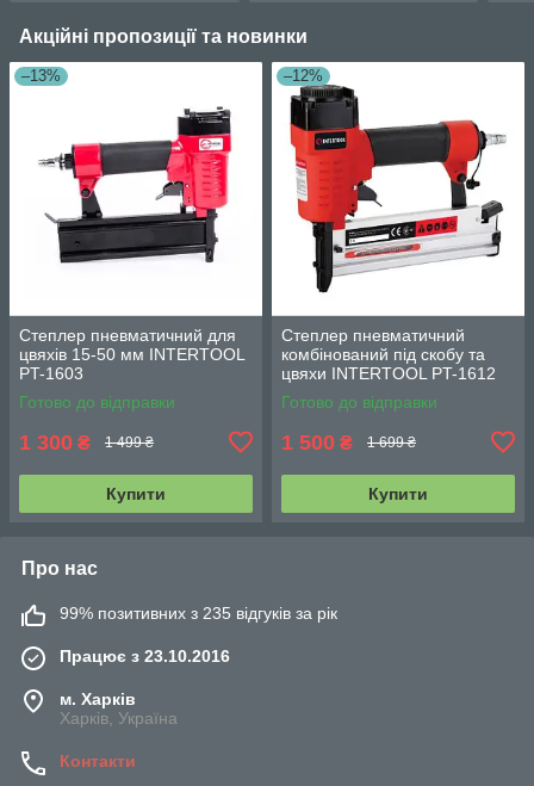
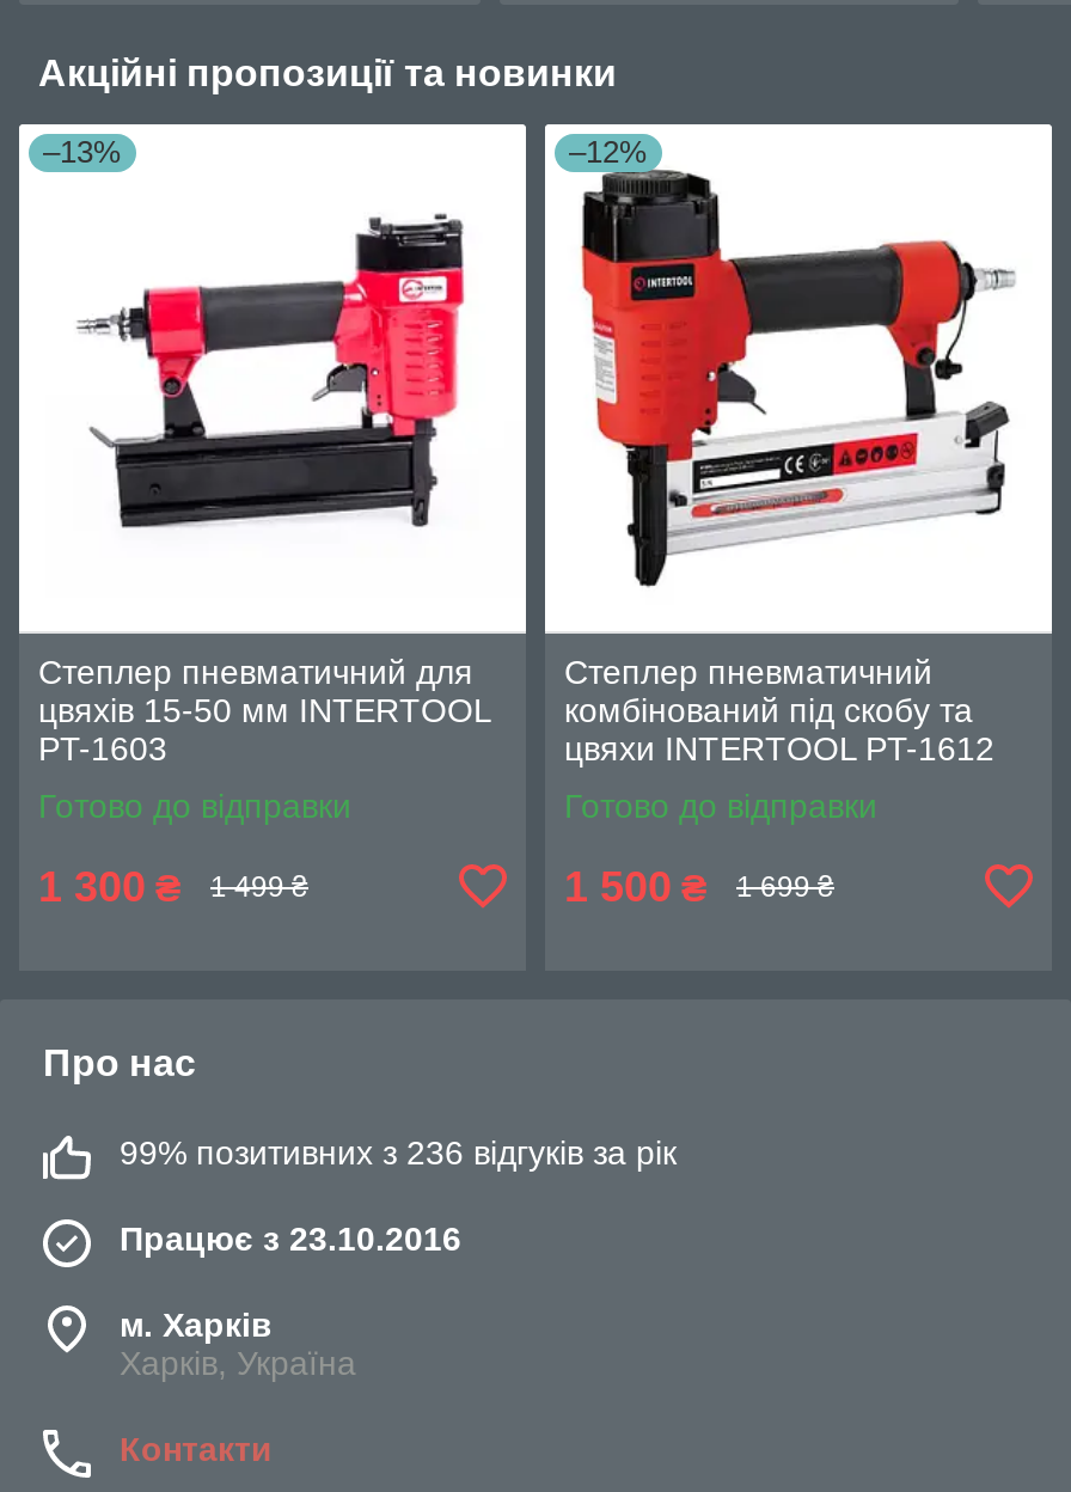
[106,484,166,503] Купити -> none
[368,484,428,503] Купити -> none
[60,603,337,622] 99% позитивних з 235 відгуків за рік -> [120,1133,677,1171] 99% позитивних з 236 відгуків за рік

